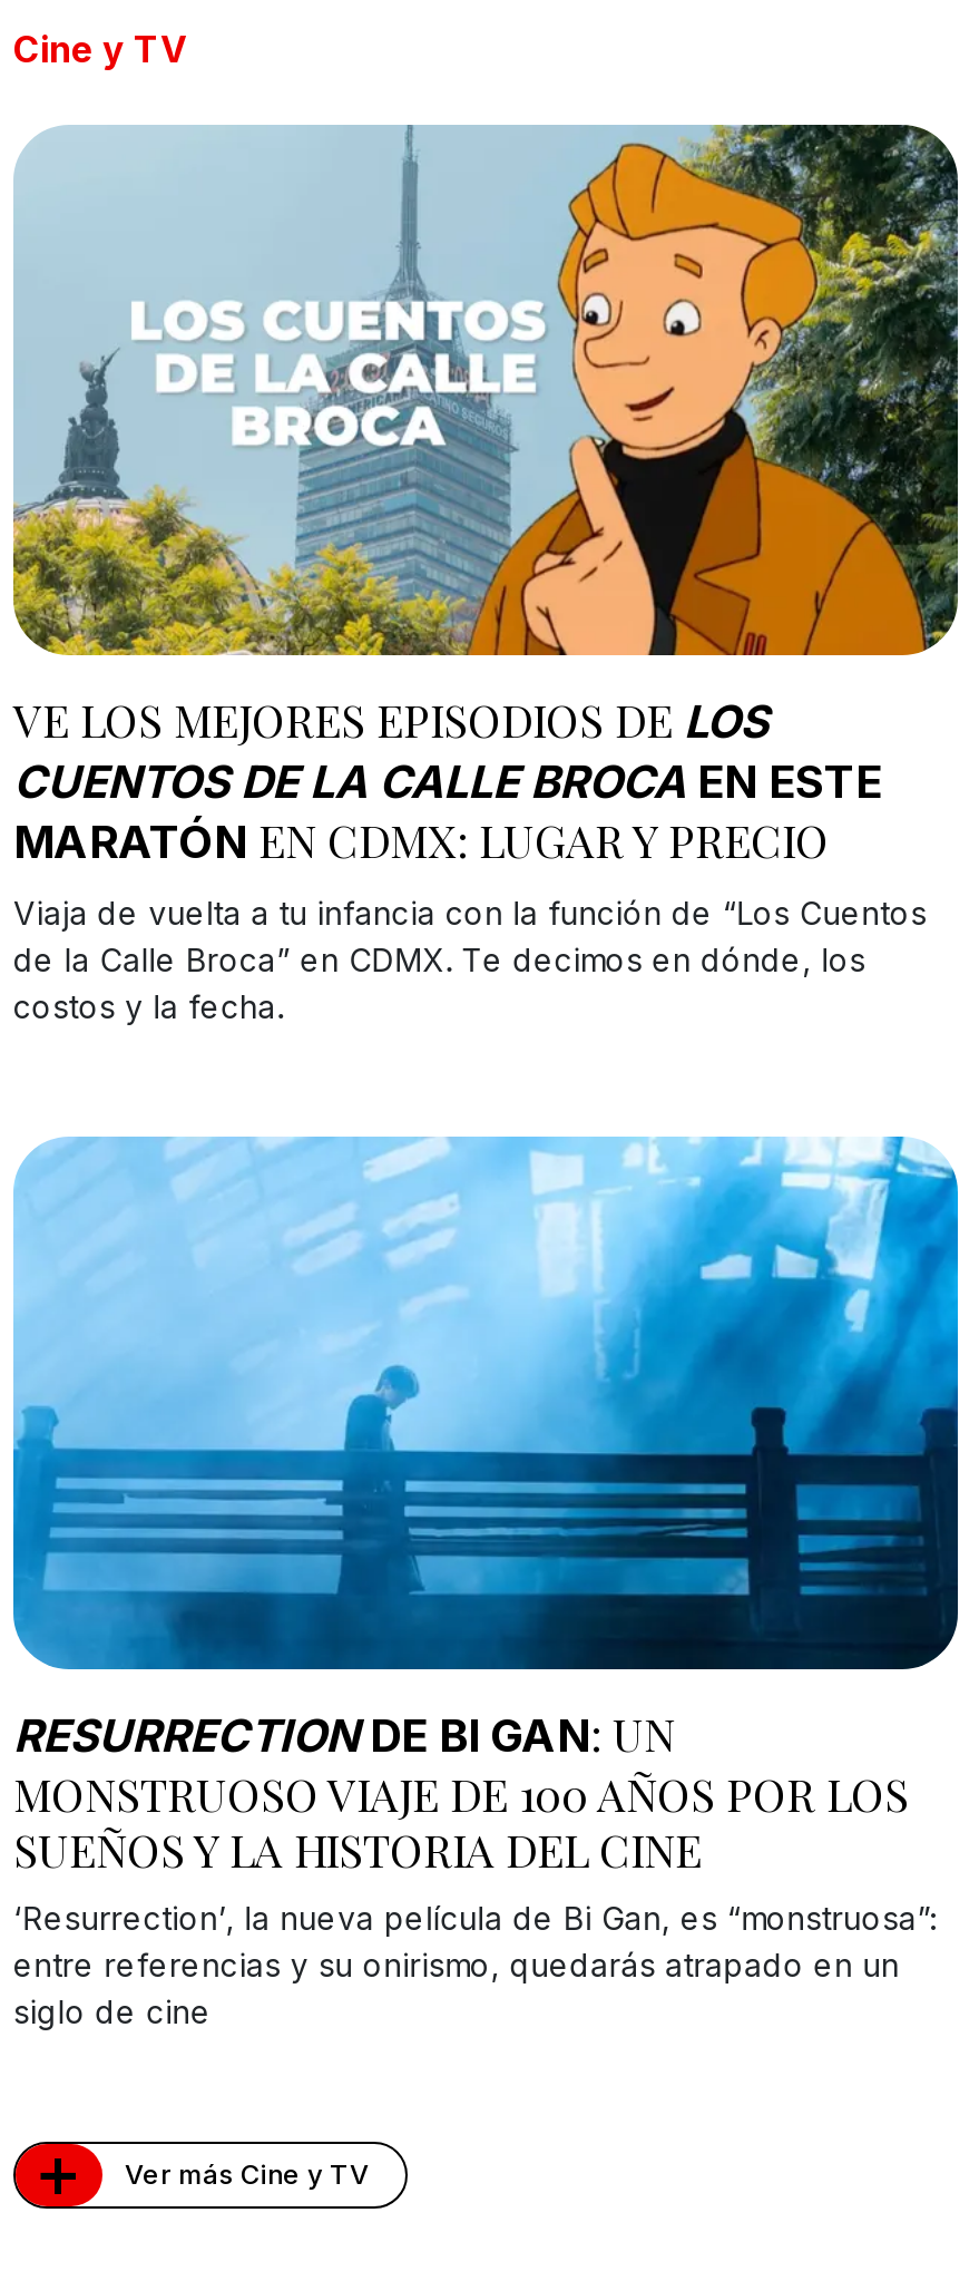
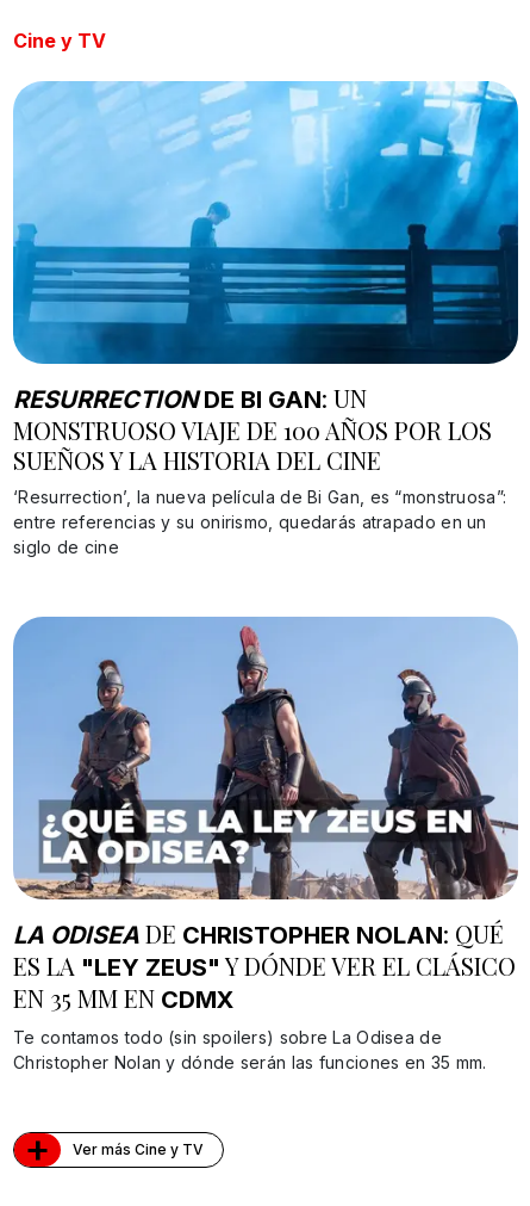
[11,123,960,1025] [image] | VE LOS MEJORES EPISODIOS DE LOS | CUENTOS DE LA CALLE BROCA EN ESTE | MARATÓN EN CDMX: LUGAR Y PRECIO | Viaja de vuelta a tu infancia con la función de “Los Cuentos | de la Calle Broca” en CDMX. Te decimos en dónde, los | costos y la fecha. -> none
moved [13,1134,960,2029] -> [13,78,519,557]: [image] | RESURRECTIONDE BI GAN: UN | MONSTRUOSO VIAJE DE 100 AÑOS POR LOS | SUEÑOS Y LA HISTORIA DEL CINE | ‘Resurrection’, la nueva película de Bi Gan, es “monstruosa”: | entre referencias y su onirismo, quedarás atrapado en un | siglo de cine
none -> [13,607,519,1072] [image] | LA ODISEA DE CHRISTOPHER NOLAN: QUÉ | ES LA "LEY ZEUS" Y DÓNDE VER EL CLÁSICO | EN 35 MM EN CDMX | Te contamos todo (sin spoilers) sobre La Odisea de | Christopher Nolan y dónde serán las funciones en 35 mm.

